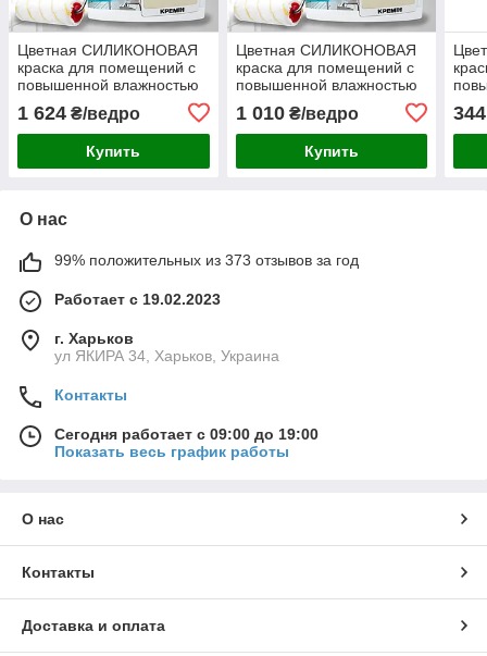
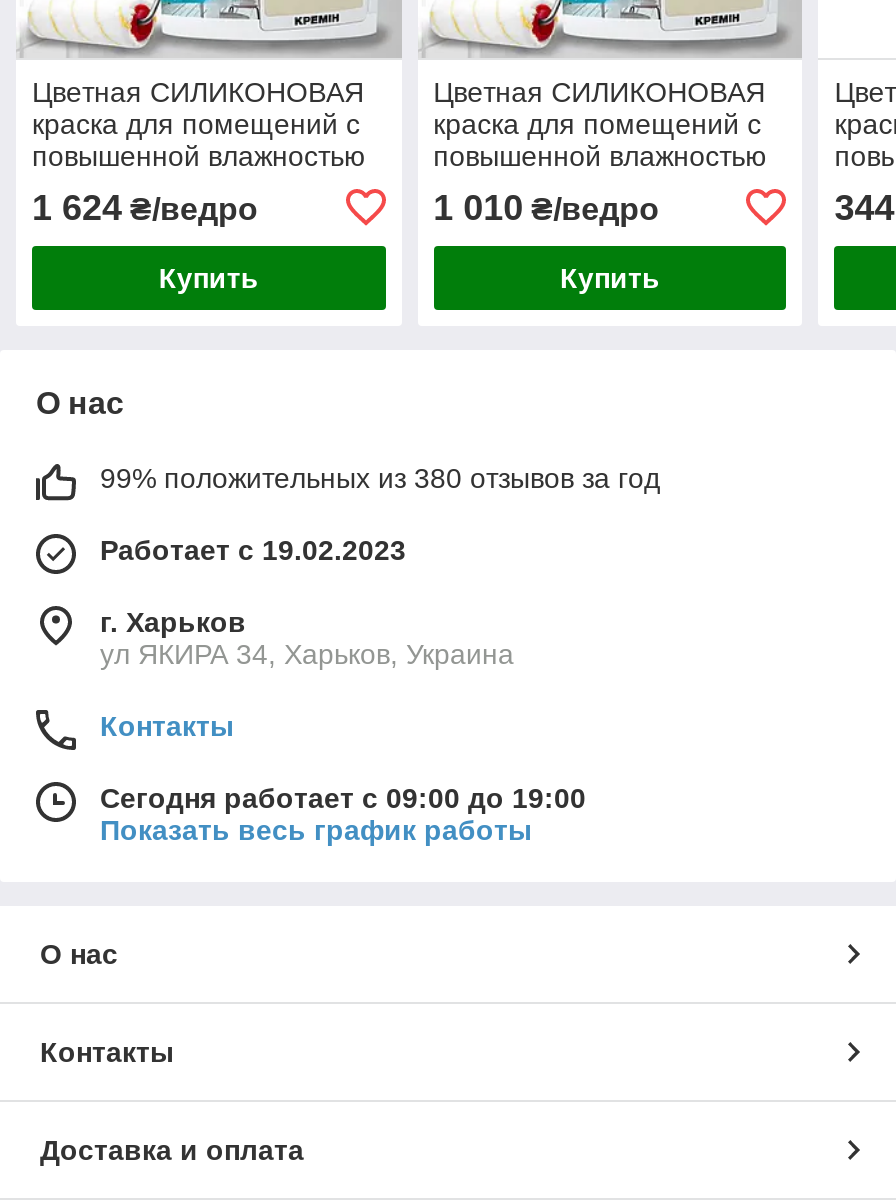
[54,251,359,268] 99% положительных из 373 отзывов за год -> [100,462,660,494] 99% положительных из 380 отзывов за год

